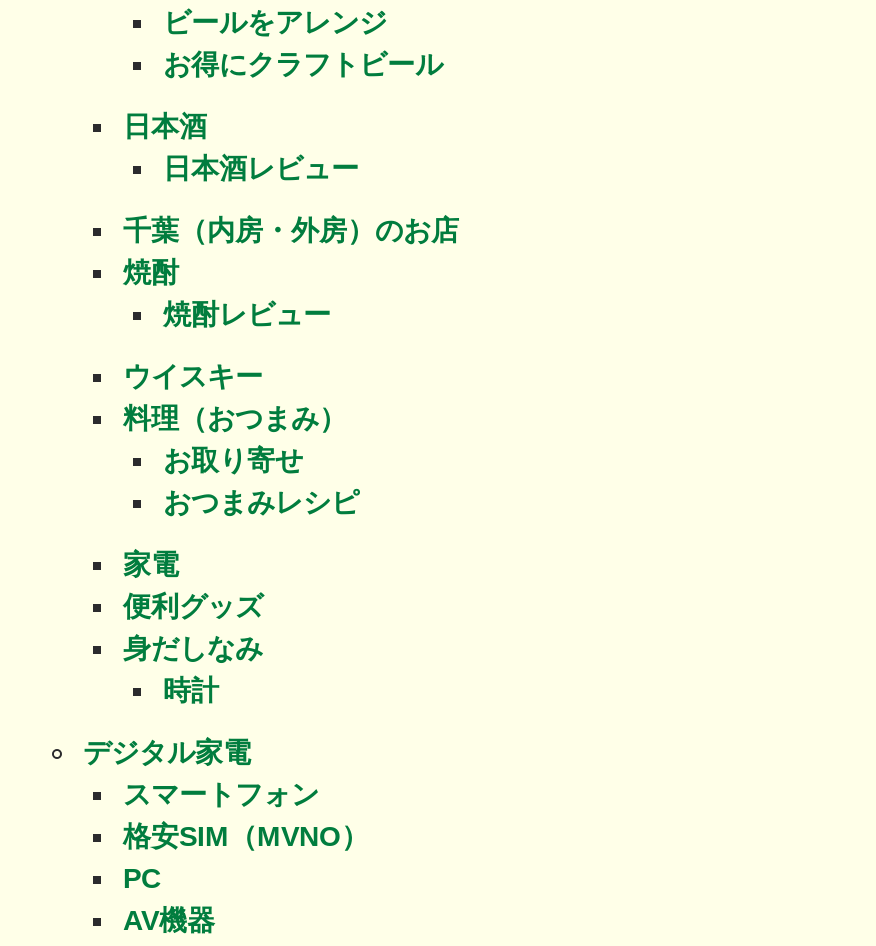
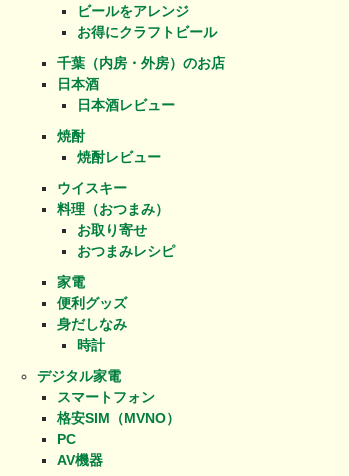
moved [123,110,359,184] -> [57,76,175,113]: 日本酒 | 日本酒レビュー
moved [123,214,459,246] -> [57,55,225,71]: 千葉（内房・外房）のお店

